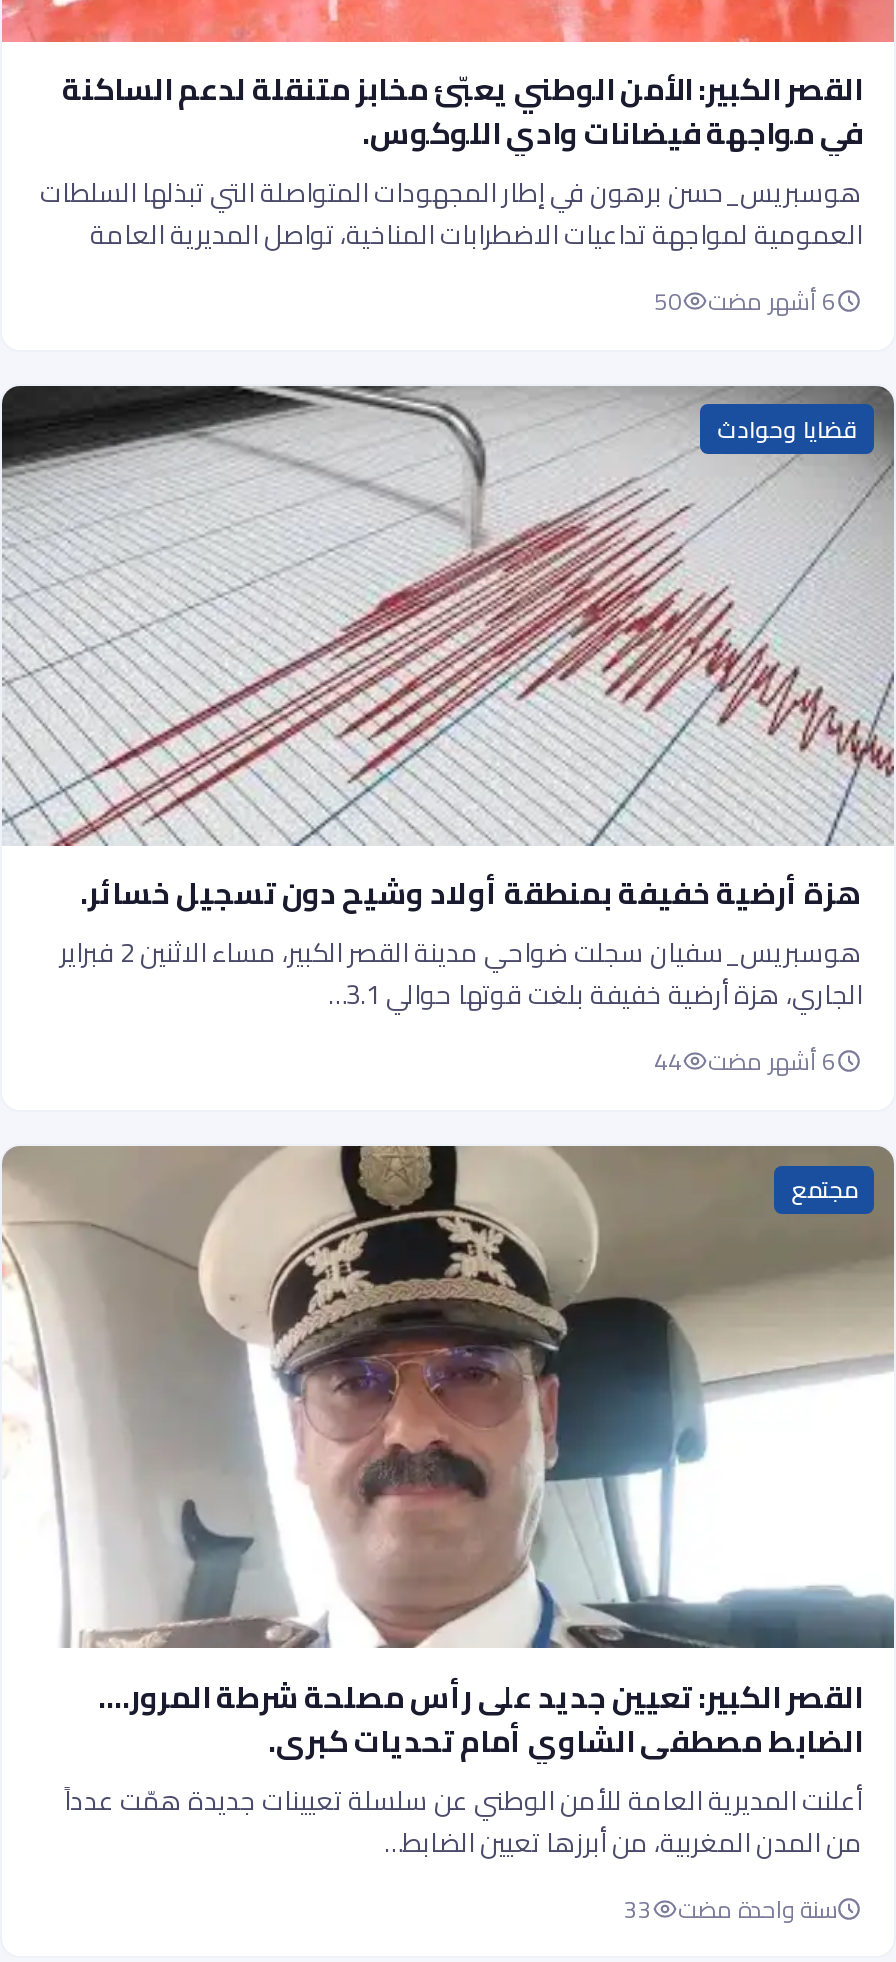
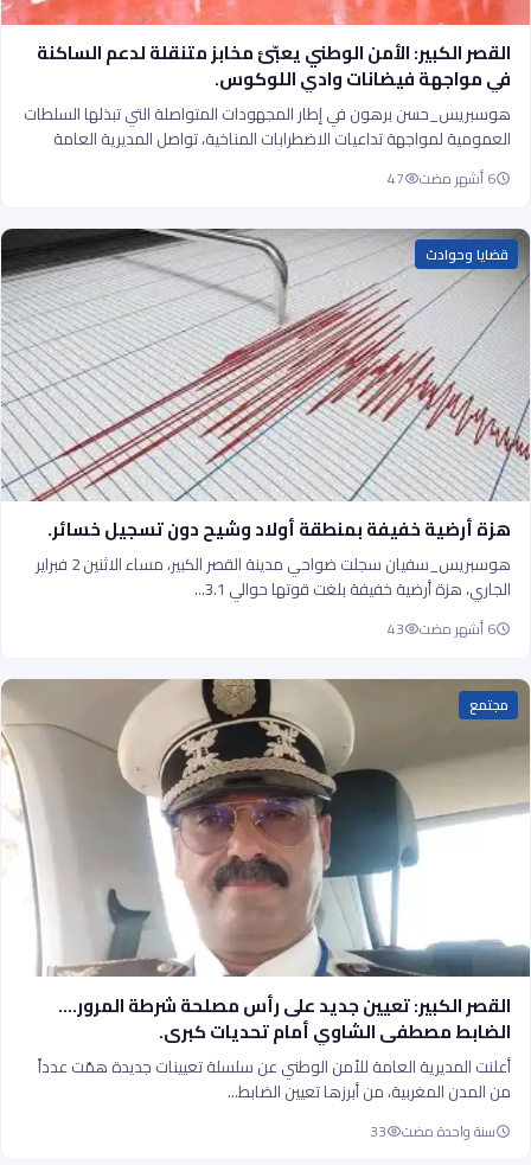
[654,278,682,324] 50 -> [388,165,404,192] 47
[654,1039,682,1085] 44 -> [388,616,404,643] 43

